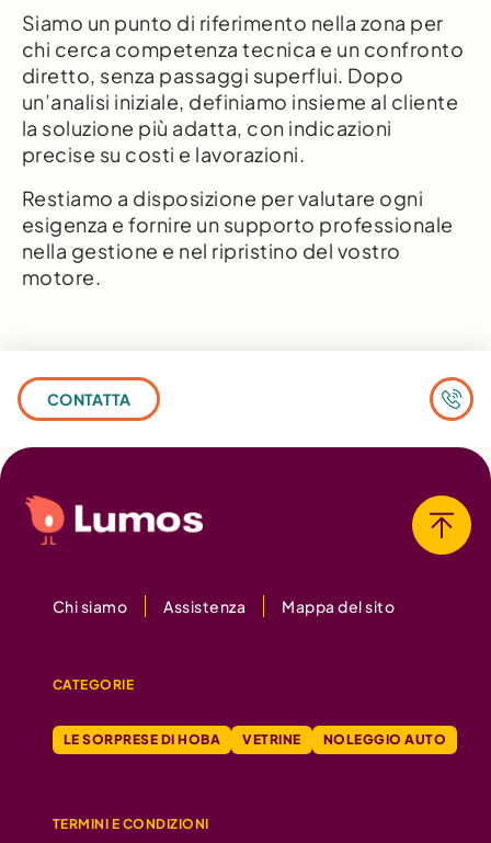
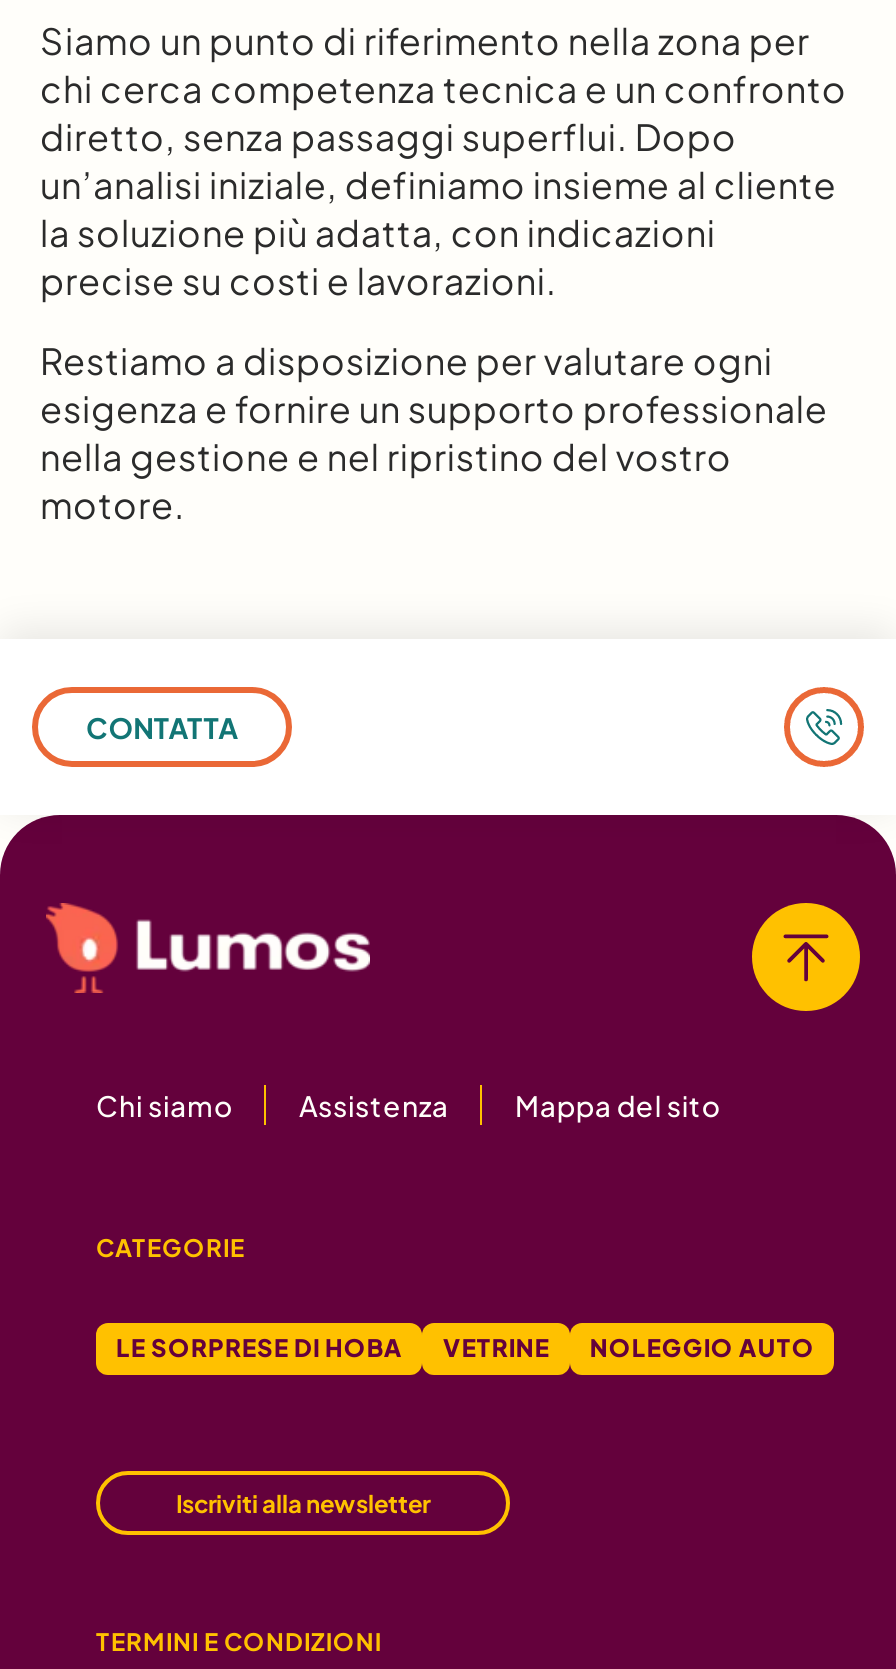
none -> [176,1488,430,1518] Iscriviti alla newsletter

